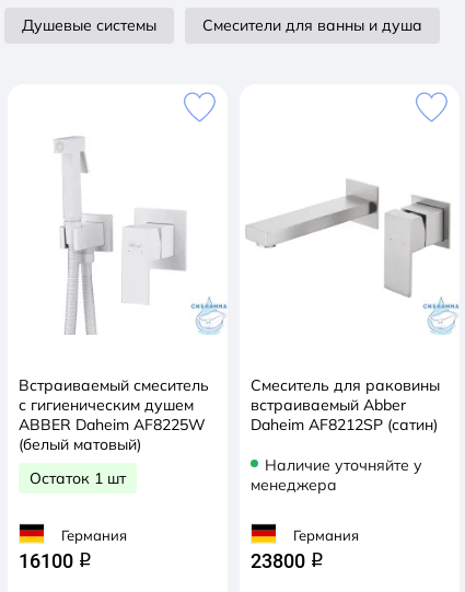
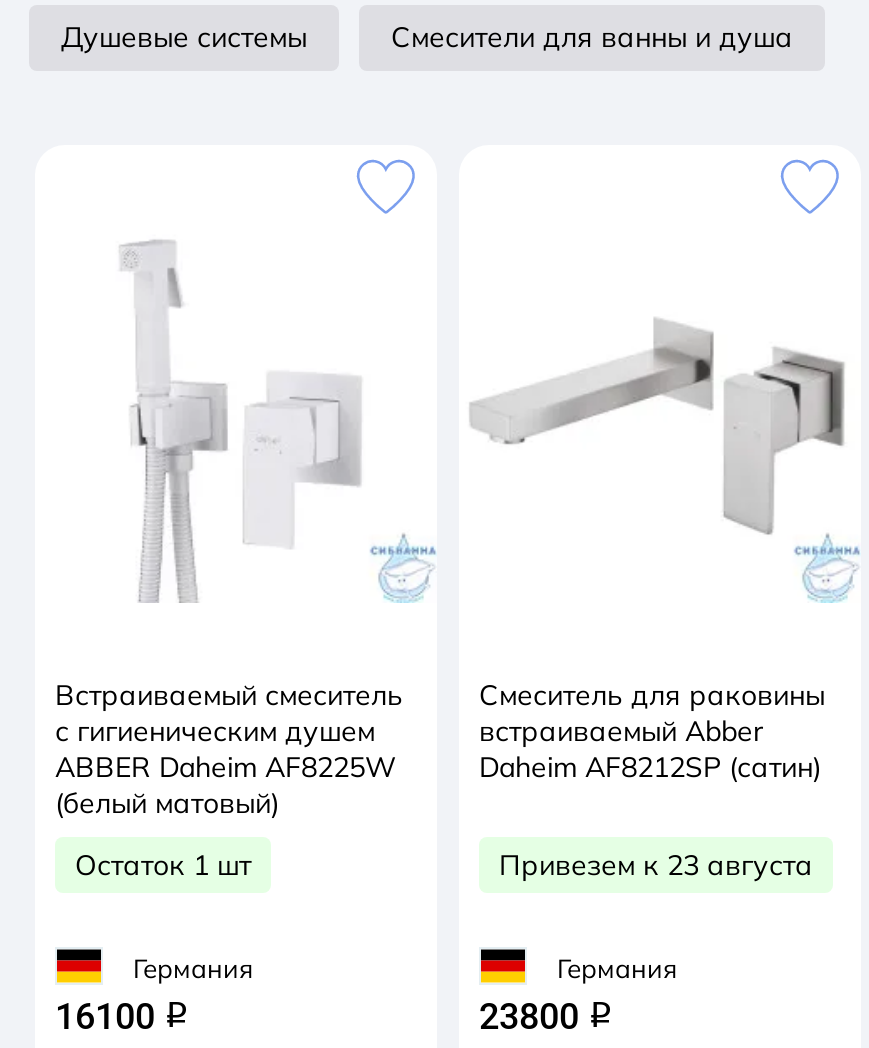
[251,455,422,495] Наличие уточняйте у | менеджера -> [499,847,813,883] Привезем к 23 августа

